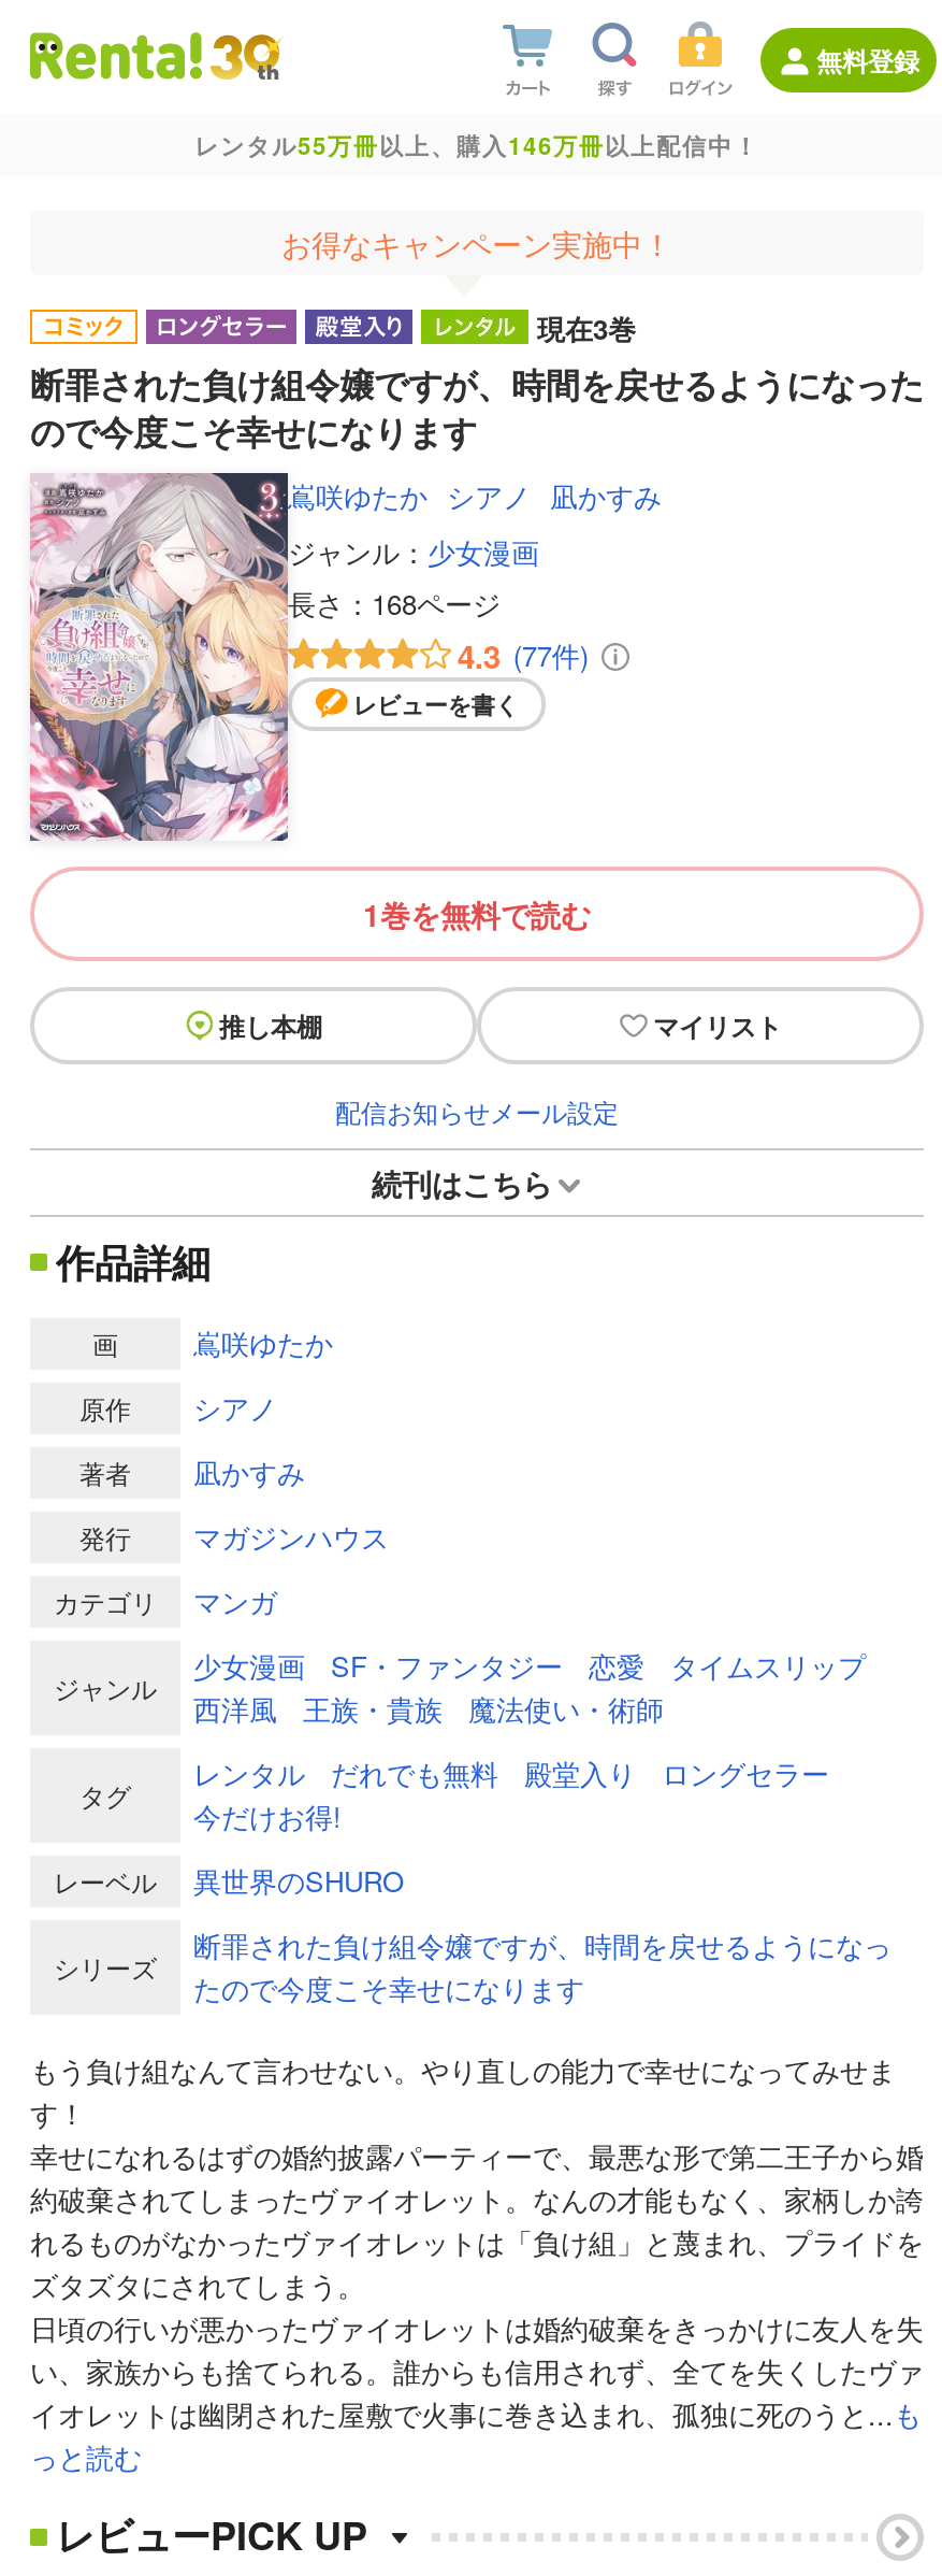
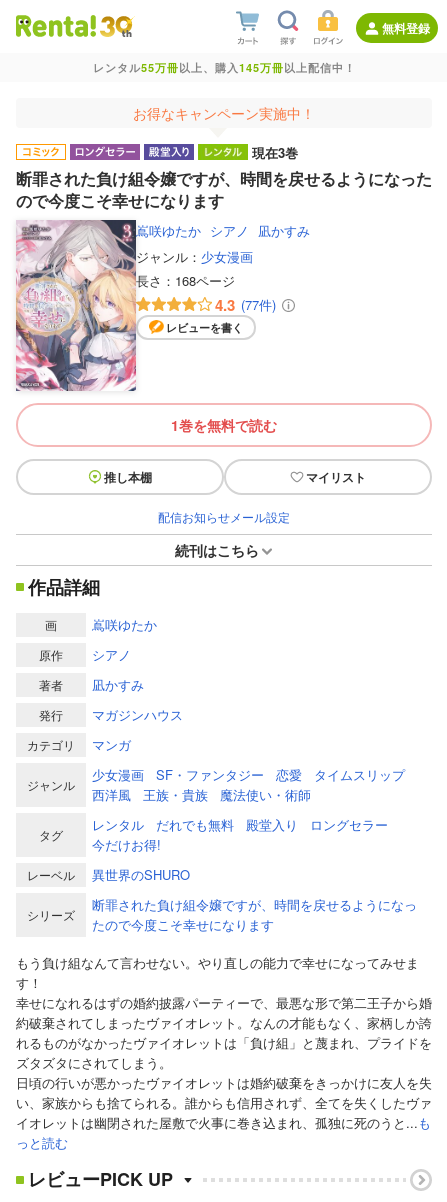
[194,129,759,161] レンタル55万冊以上、購入146万冊以上配信中！ -> [92,60,355,75] レンタル55万冊以上、購入145万冊以上配信中！

